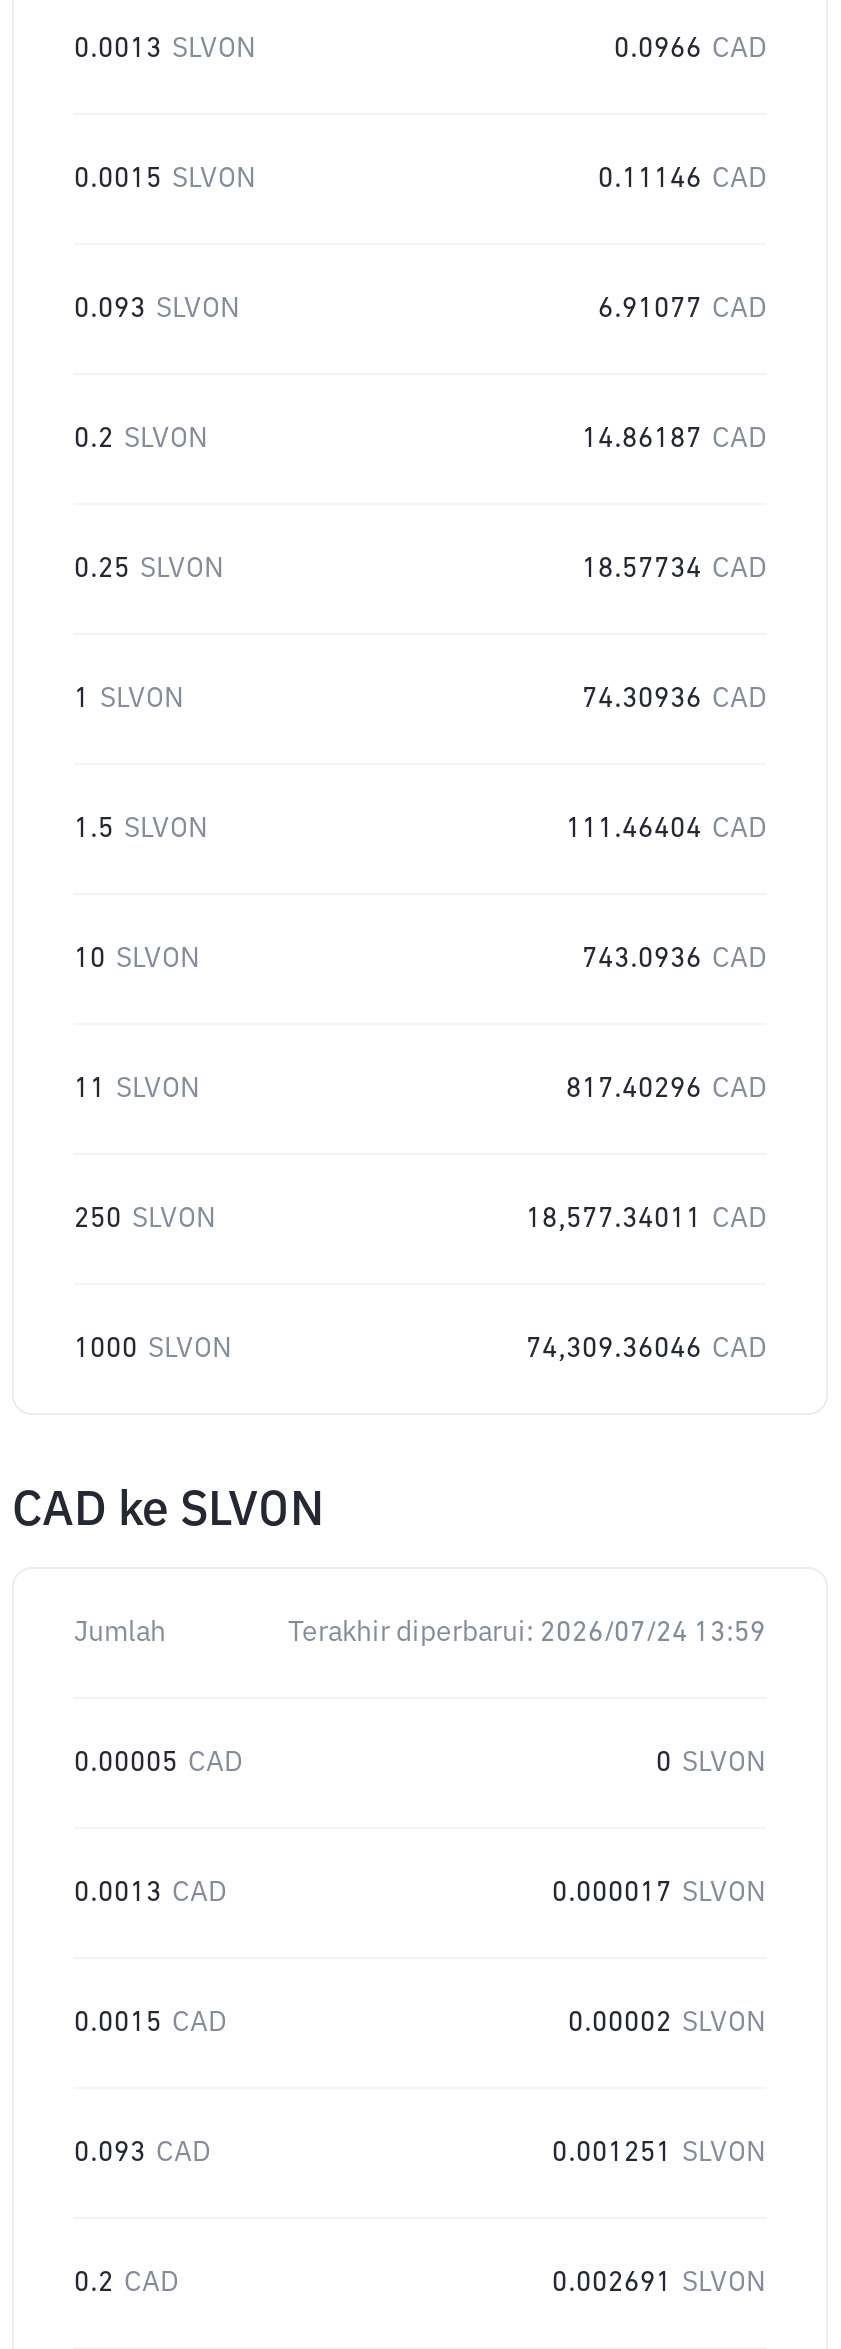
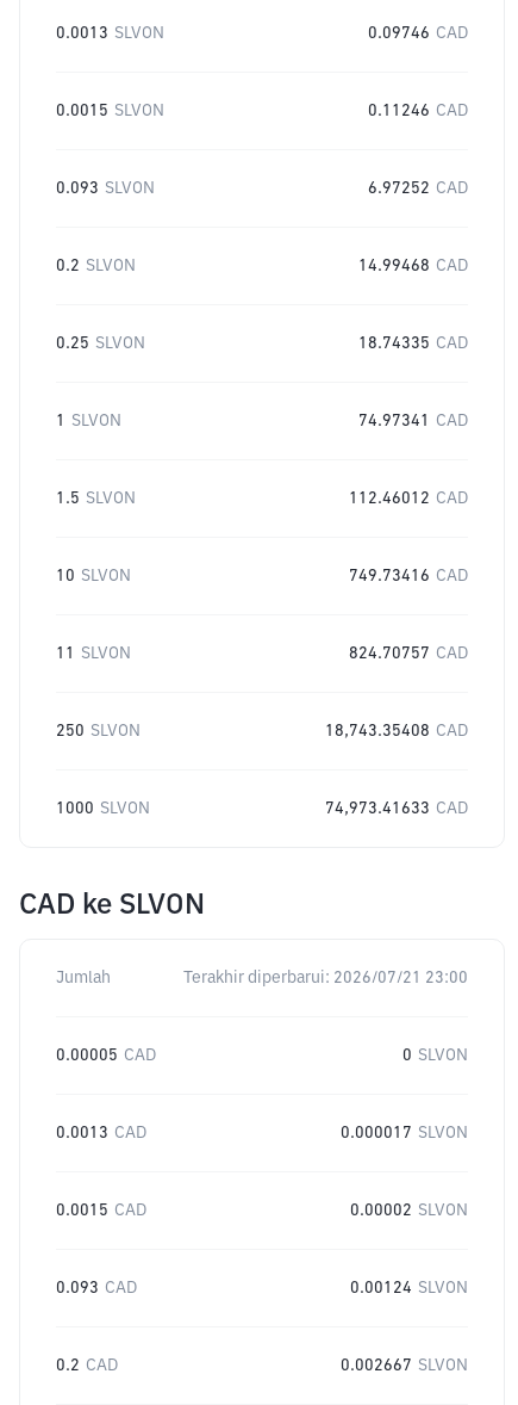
[614,35,766,63] 0.0966 CAD -> [368,25,468,42] 0.09746 CAD
[598,165,766,193] 0.11146 CAD -> [368,103,468,119] 0.11246 CAD
[598,295,766,323] 6.91077 CAD -> [368,180,468,197] 6.97252 CAD
[582,425,766,453] 14.86187 CAD -> [358,258,468,274] 14.99468 CAD
[582,555,766,583] 18.57734 CAD -> [358,335,468,352] 18.74335 CAD
[582,685,766,713] 74.30936 CAD -> [358,413,468,429] 74.97341 CAD
[566,815,766,843] 111.46404 CAD -> [349,490,468,507] 112.46012 CAD
[582,945,766,973] 743.0936 CAD -> [349,568,468,584] 749.73416 CAD
[566,1075,766,1103] 817.40296 CAD -> [349,645,468,662] 824.70757 CAD
[526,1205,766,1233] 18,577.34011 CAD -> [325,723,468,739] 18,743.35408 CAD
[526,1335,766,1363] 74,309.36046 CAD -> [325,800,468,817] 74,973.41633 CAD
[288,1619,766,1647] Terakhir diperbarui: 2026/07/24 13:59 -> [183,970,468,986] Terakhir diperbarui: 2026/07/21 23:00
[552,2139,766,2167] 0.001251 SLVON -> [350,1280,468,1296] 0.00124 SLVON
[552,2269,766,2297] 0.002691 SLVON -> [341,1357,468,1374] 0.002667 SLVON

